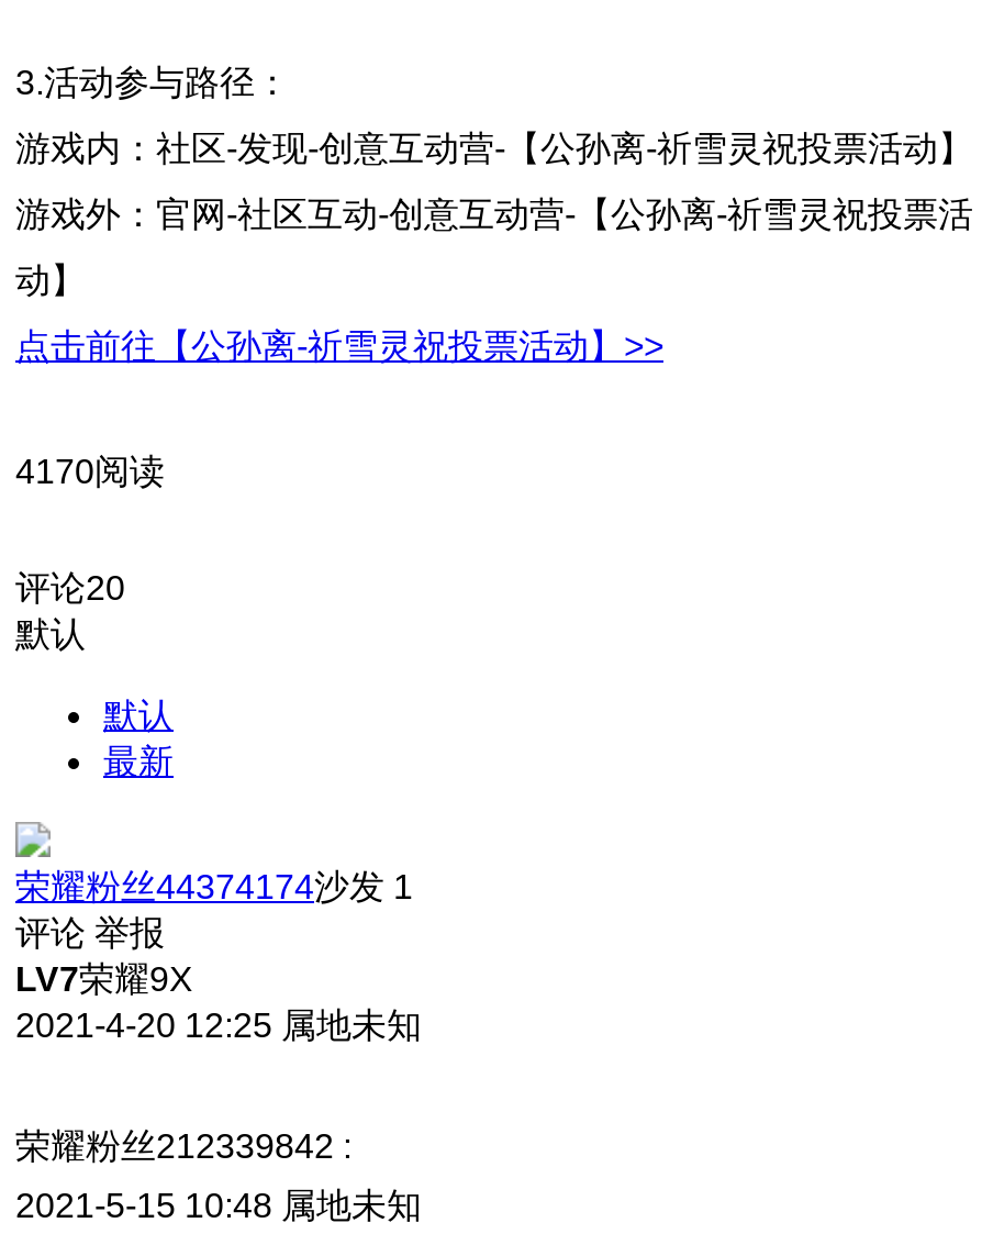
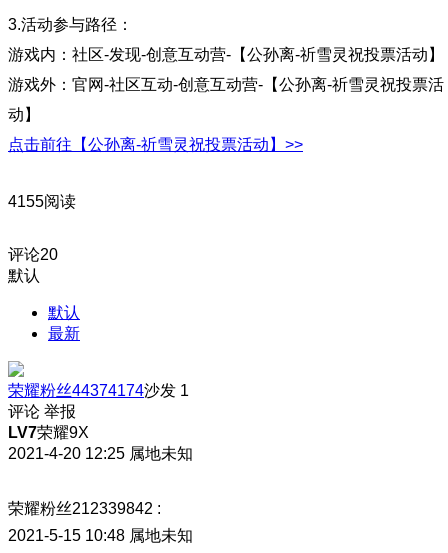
[15,453,165,490] 4170阅读 -> [8,193,76,210] 4155阅读

